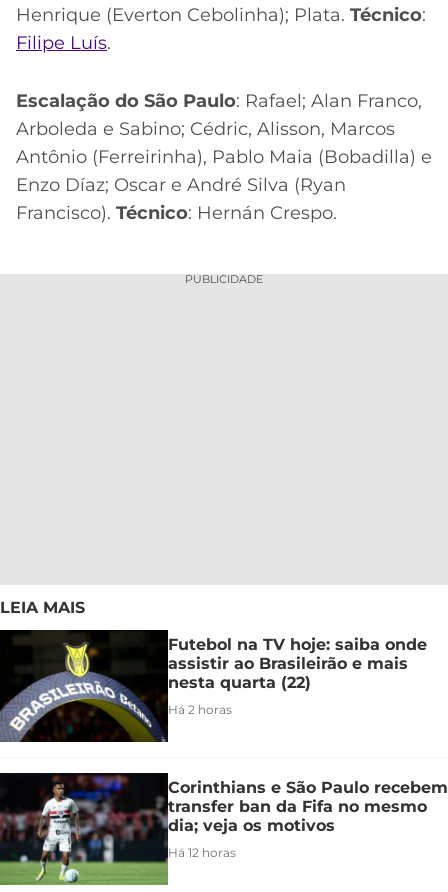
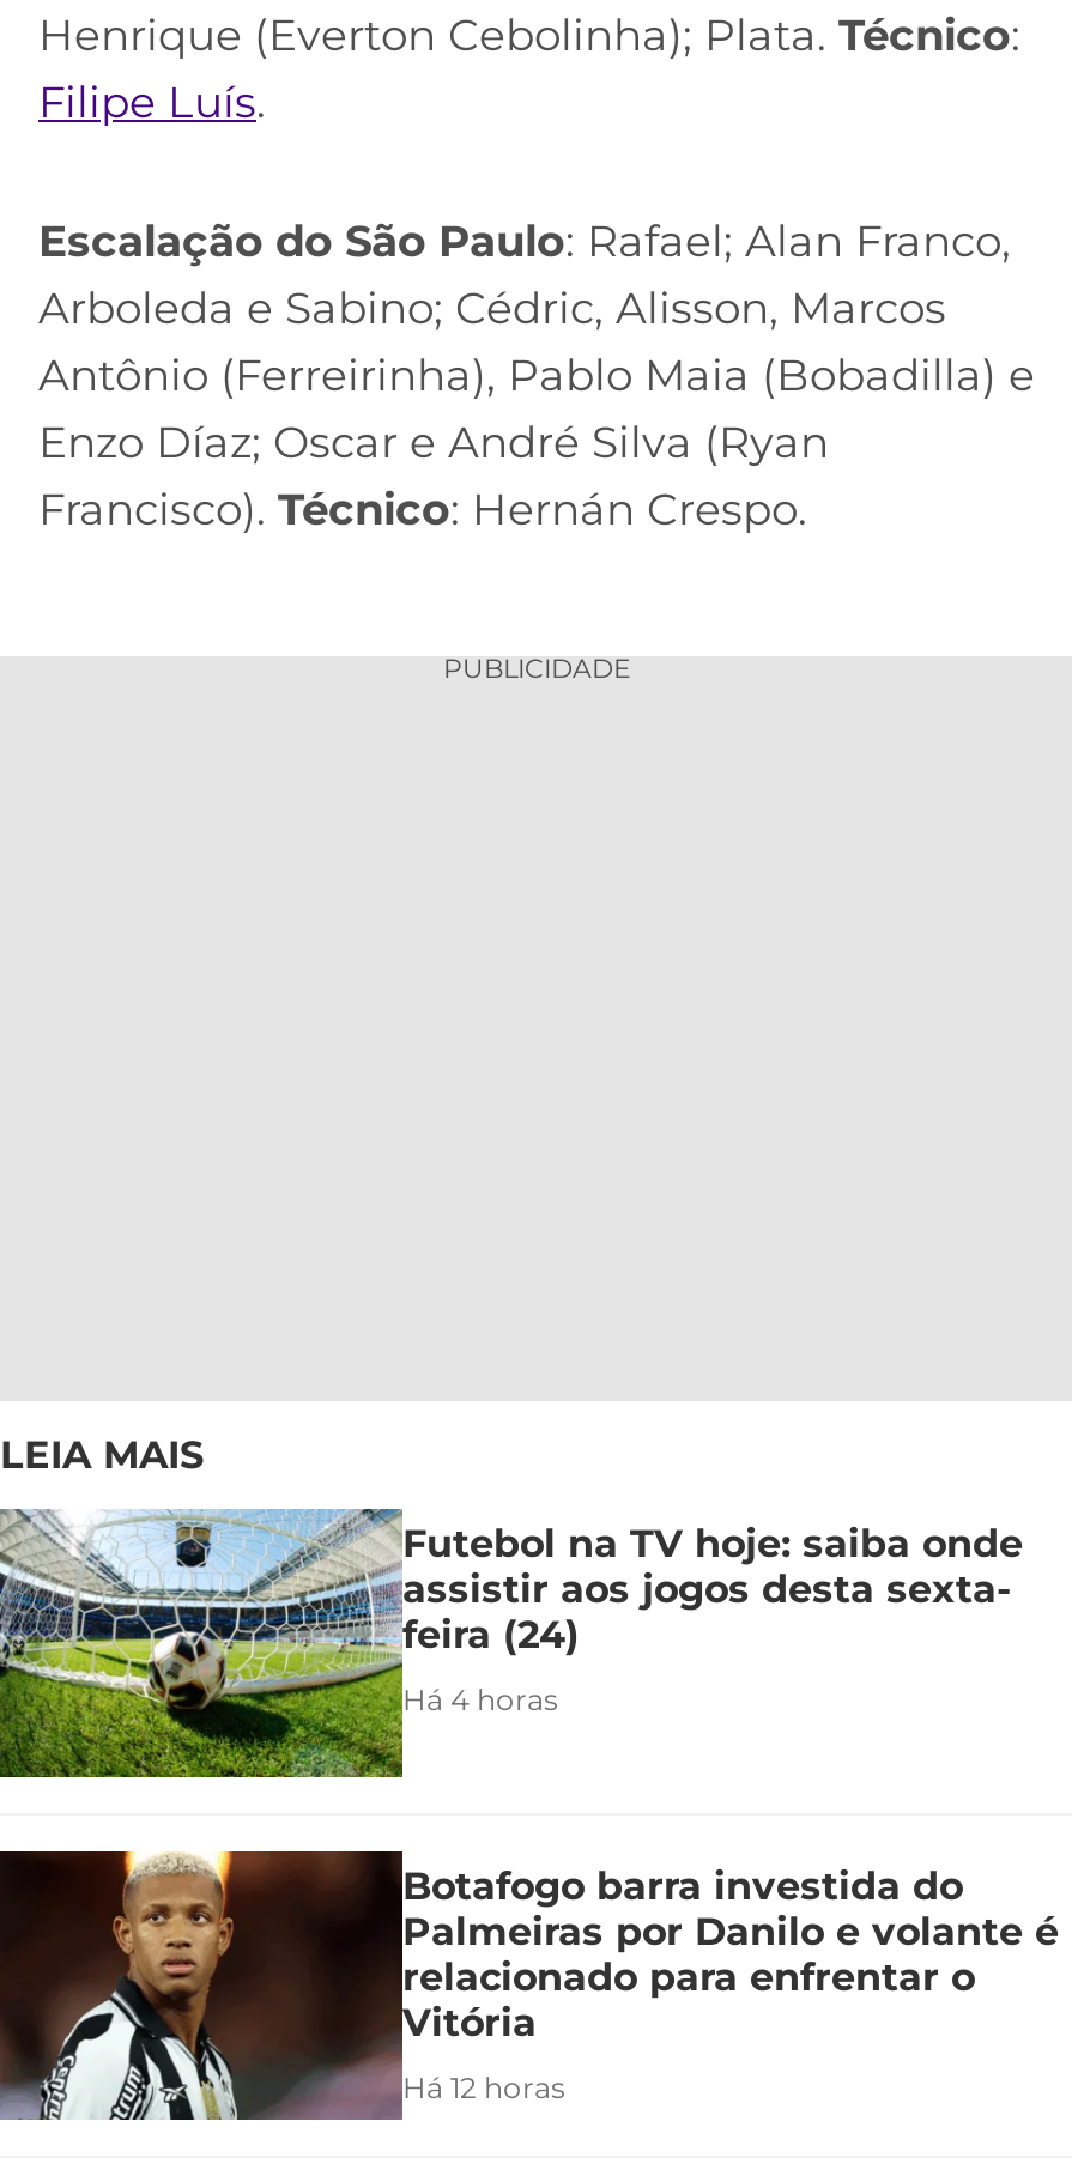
[3,629,408,743] [image] | assistir ao Brasileirão e mais | nesta quarta (22) -> [7,1507,1011,1780] [image] | assistir aos jogos desta sexta- | feira (24)
[168,702,232,717] Há 2 horas -> [402,1682,558,1718] Há 4 horas
[3,772,448,886] [image] | Corinthians e São Paulo recebem | transfer ban da Fifa no mesmo | dia; veja os motivos -> [7,1849,1059,2165] [image] | Botafogo barra investida do | Palmeiras por Danilo e volante é | relacionado para enfrentar o | Vitória

